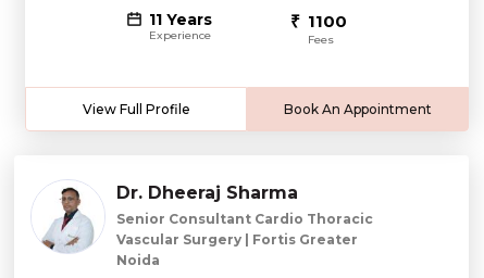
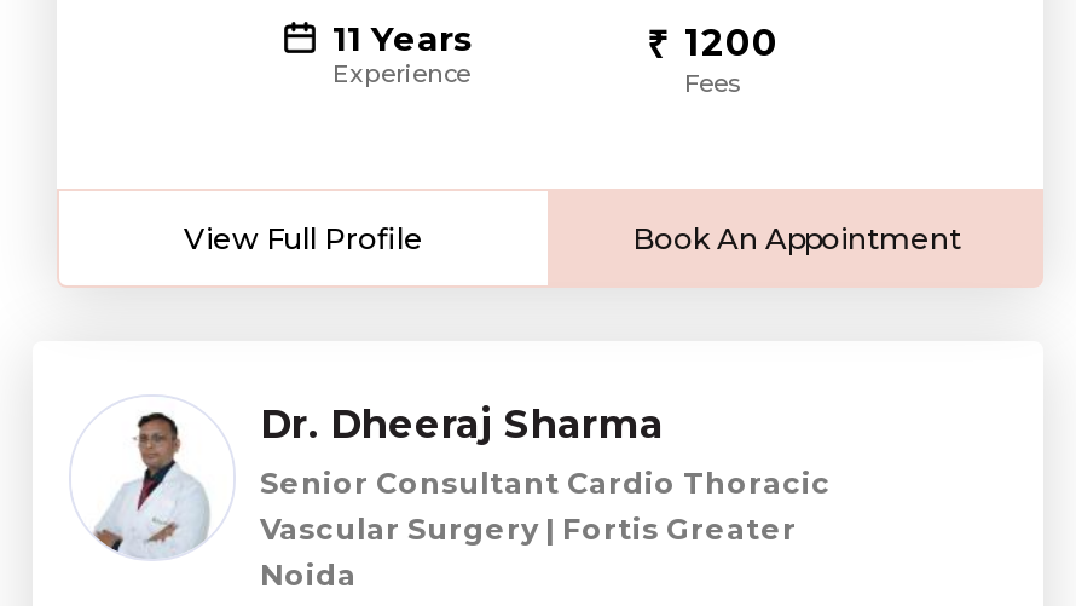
[307,11,346,32] 1100 -> [684,20,779,66] 1200

